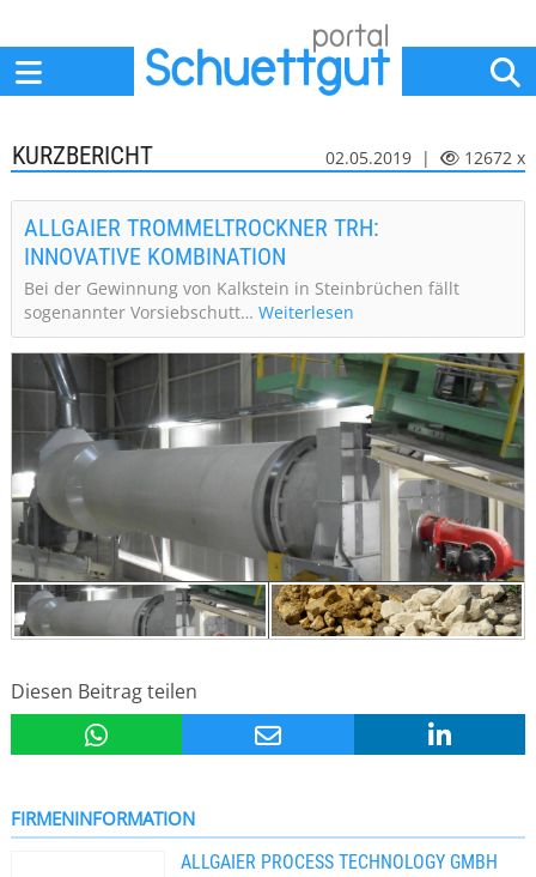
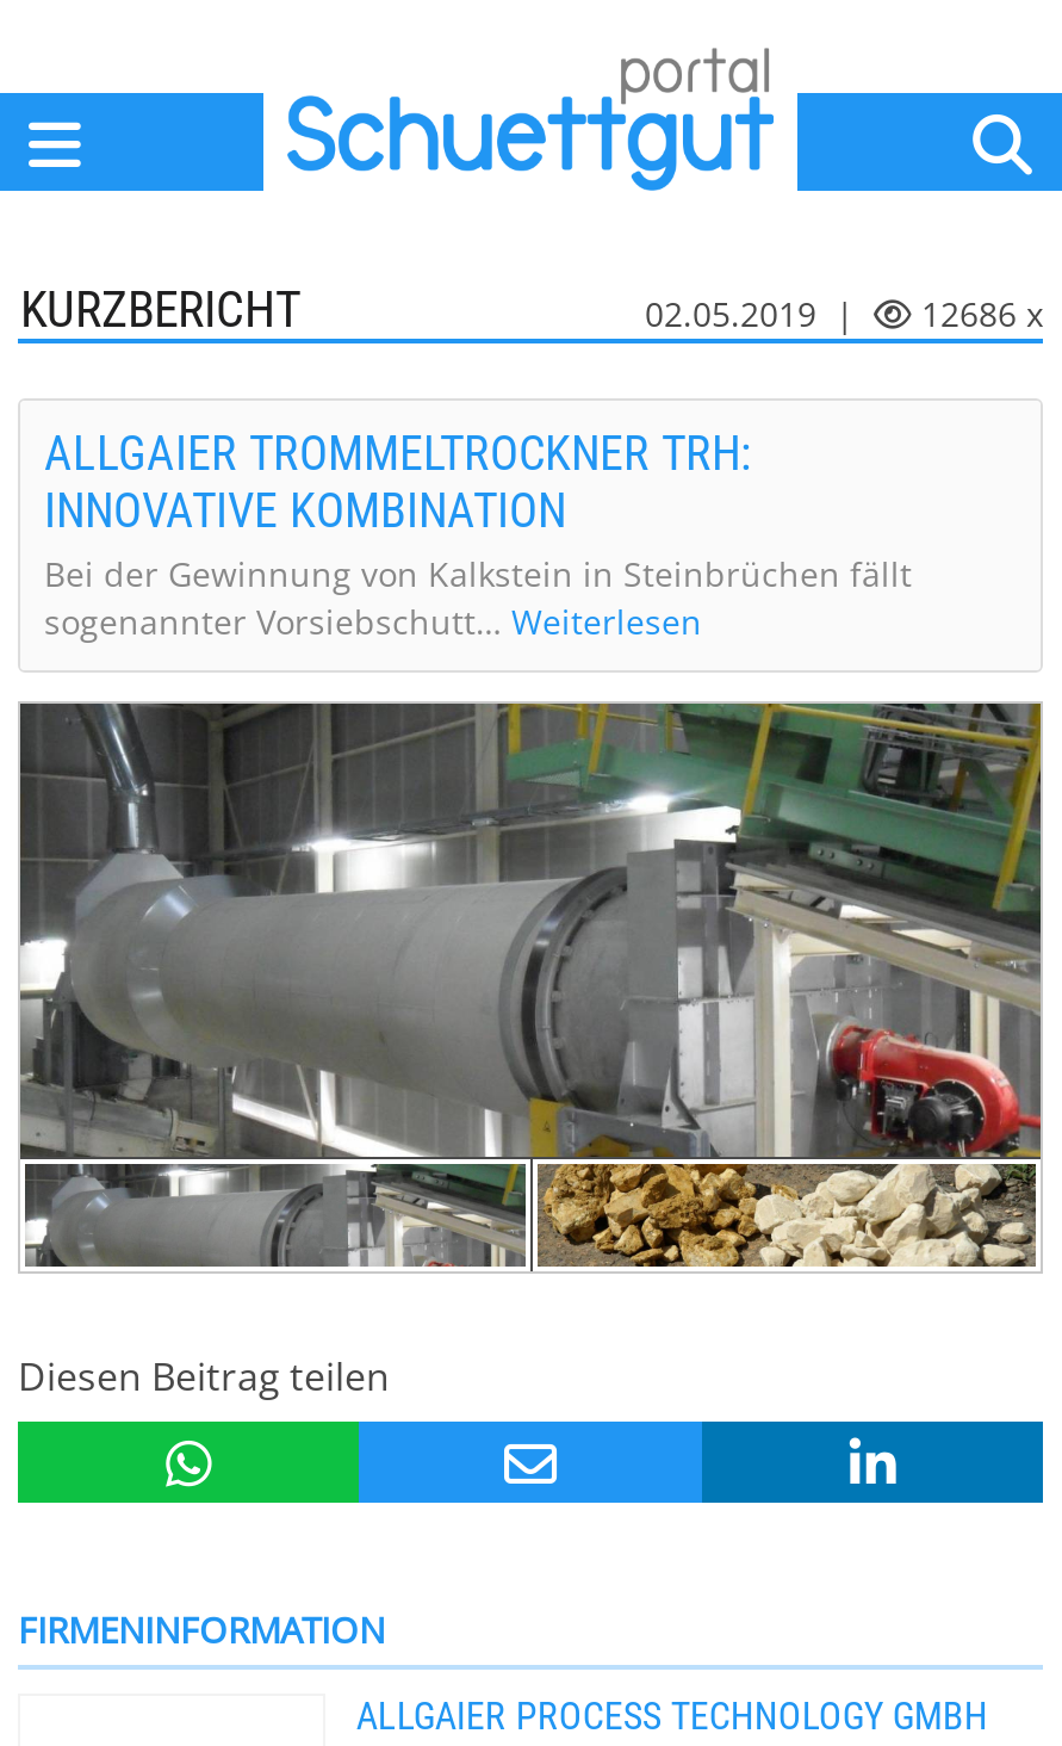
[464,146,525,169] 12672 x -> [921,291,1043,336] 12686 x

